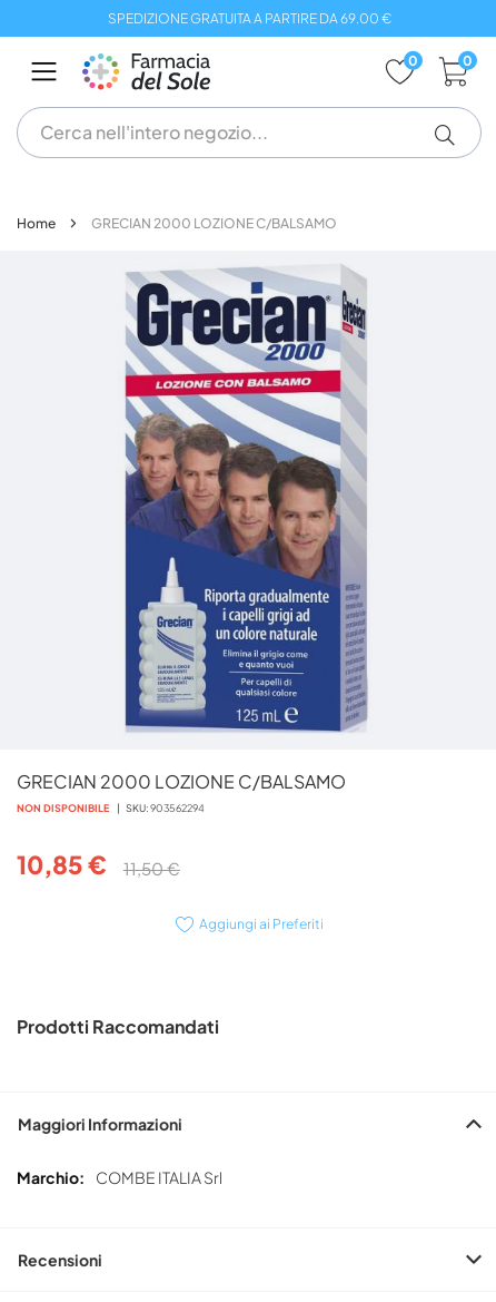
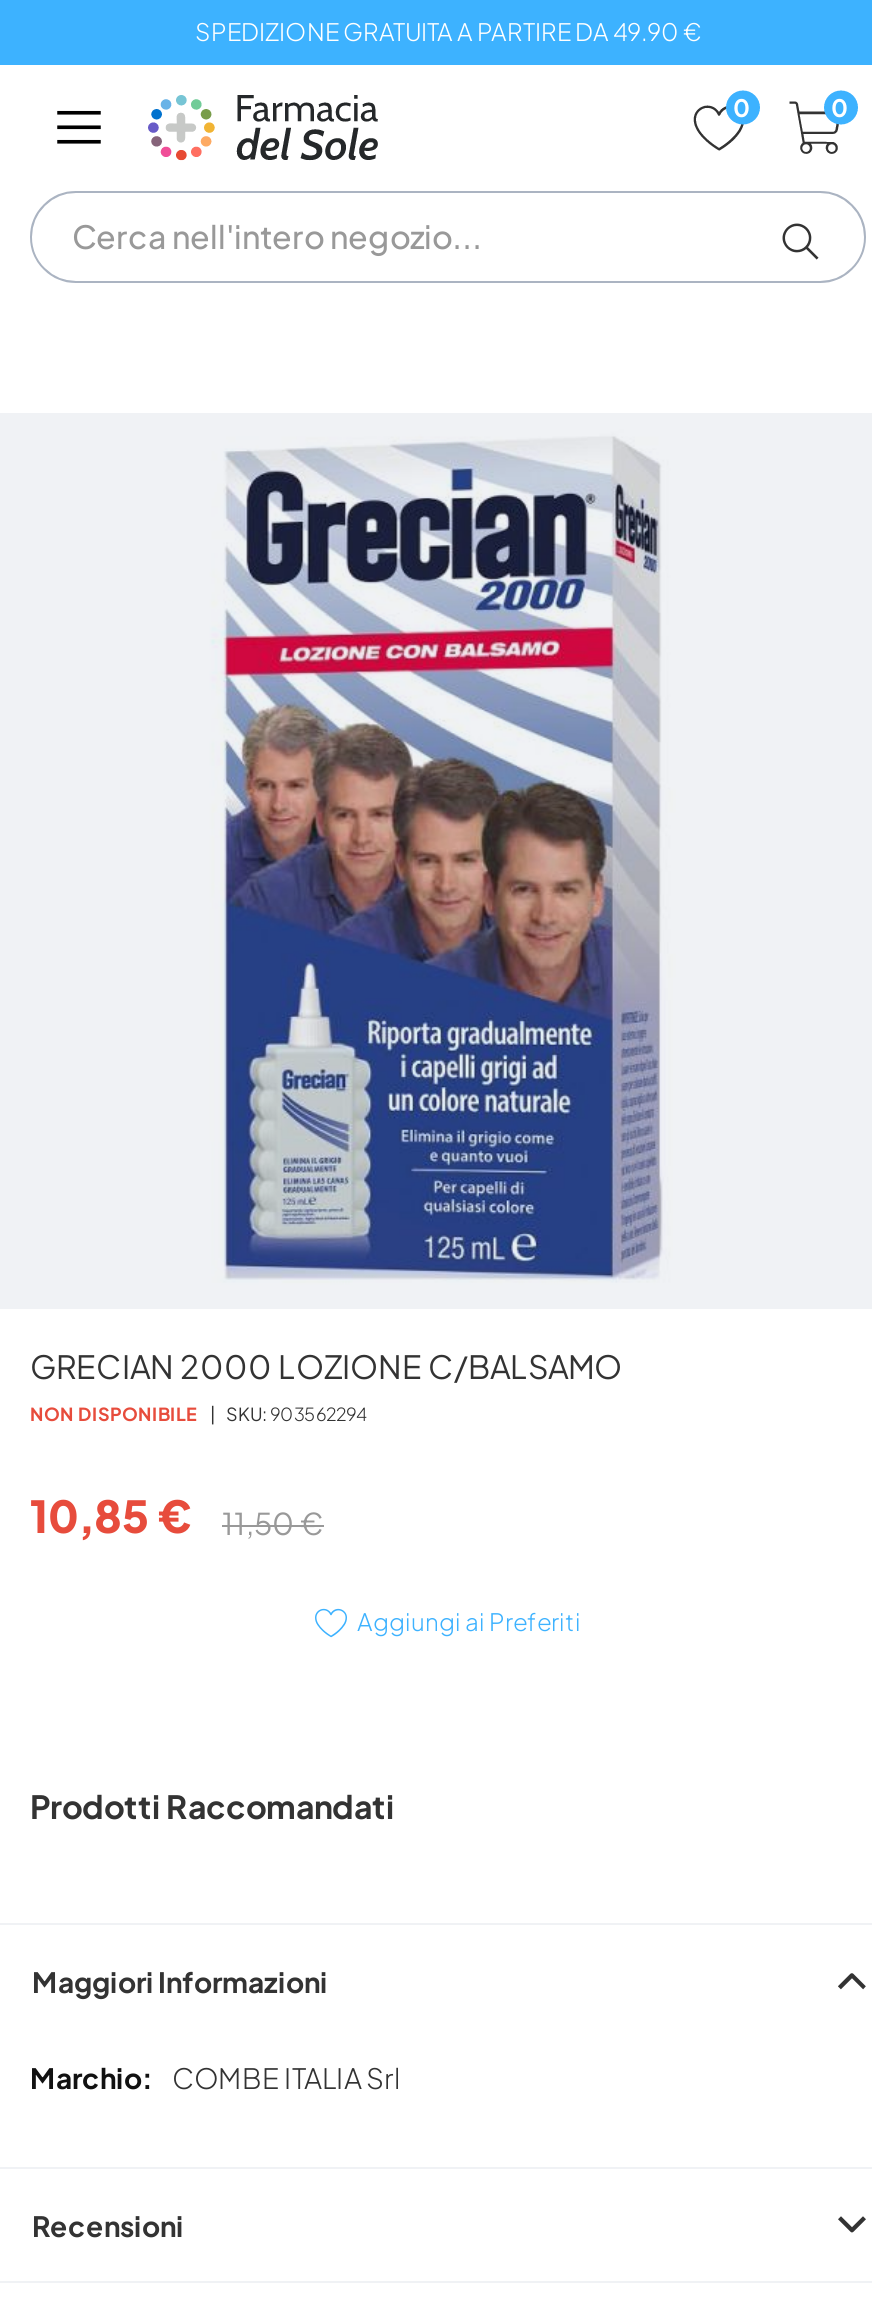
[107,10,391,27] SPEDIZIONE GRATUITA A PARTIRE DA 69.00 € -> [195,17,701,47] SPEDIZIONE GRATUITA A PARTIRE DA 49.90 €
[17,215,337,232] Home | GRECIAN 2000 LOZIONE C/BALSAMO -> none

